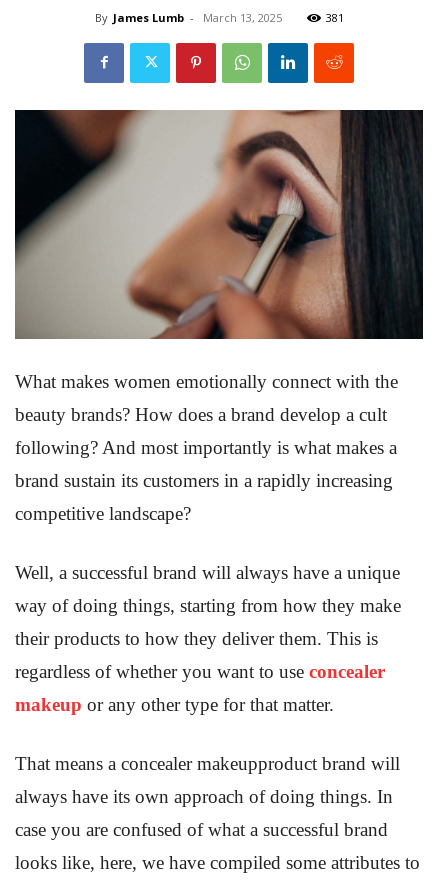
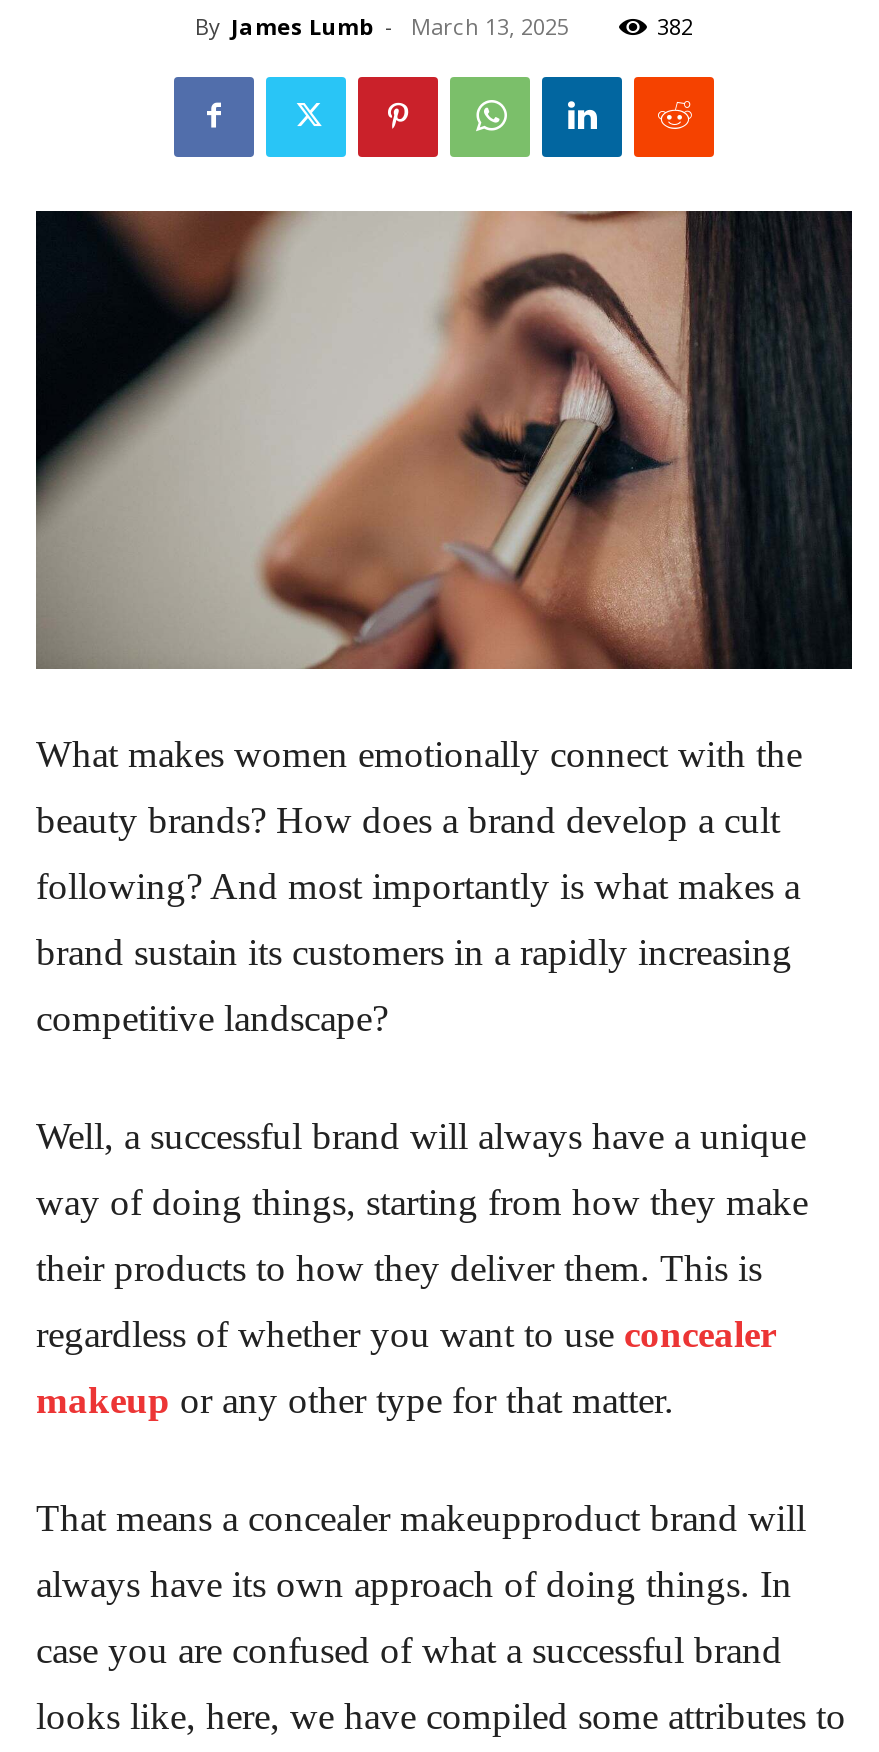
[325,10,343,25] 381 -> [657,10,693,40] 382

